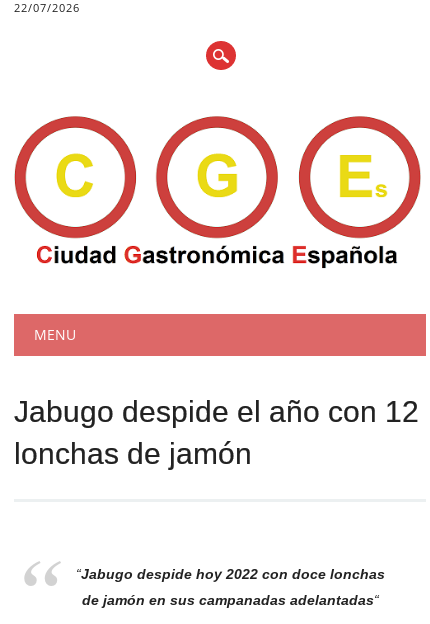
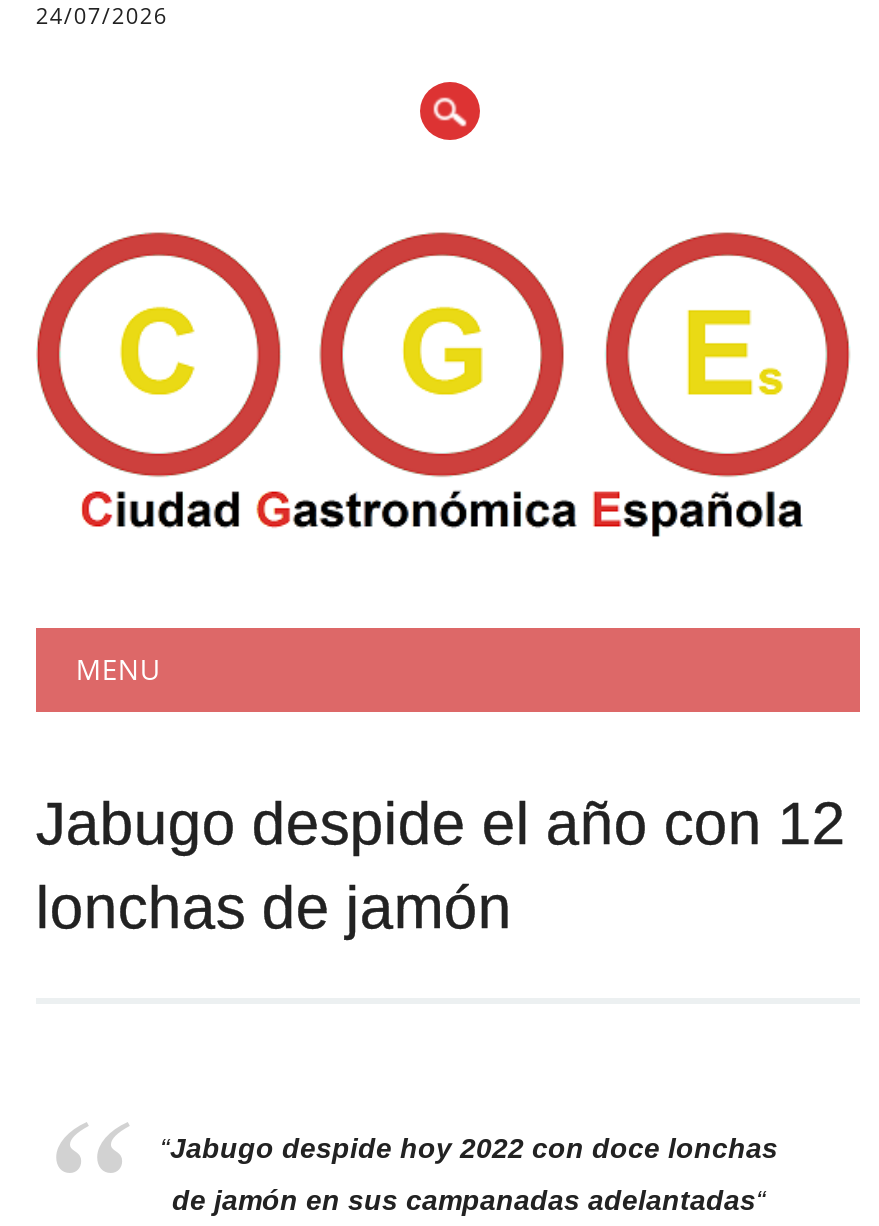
[14,0,80,15] 22/07/2026 -> [36,0,168,30] 24/07/2026

